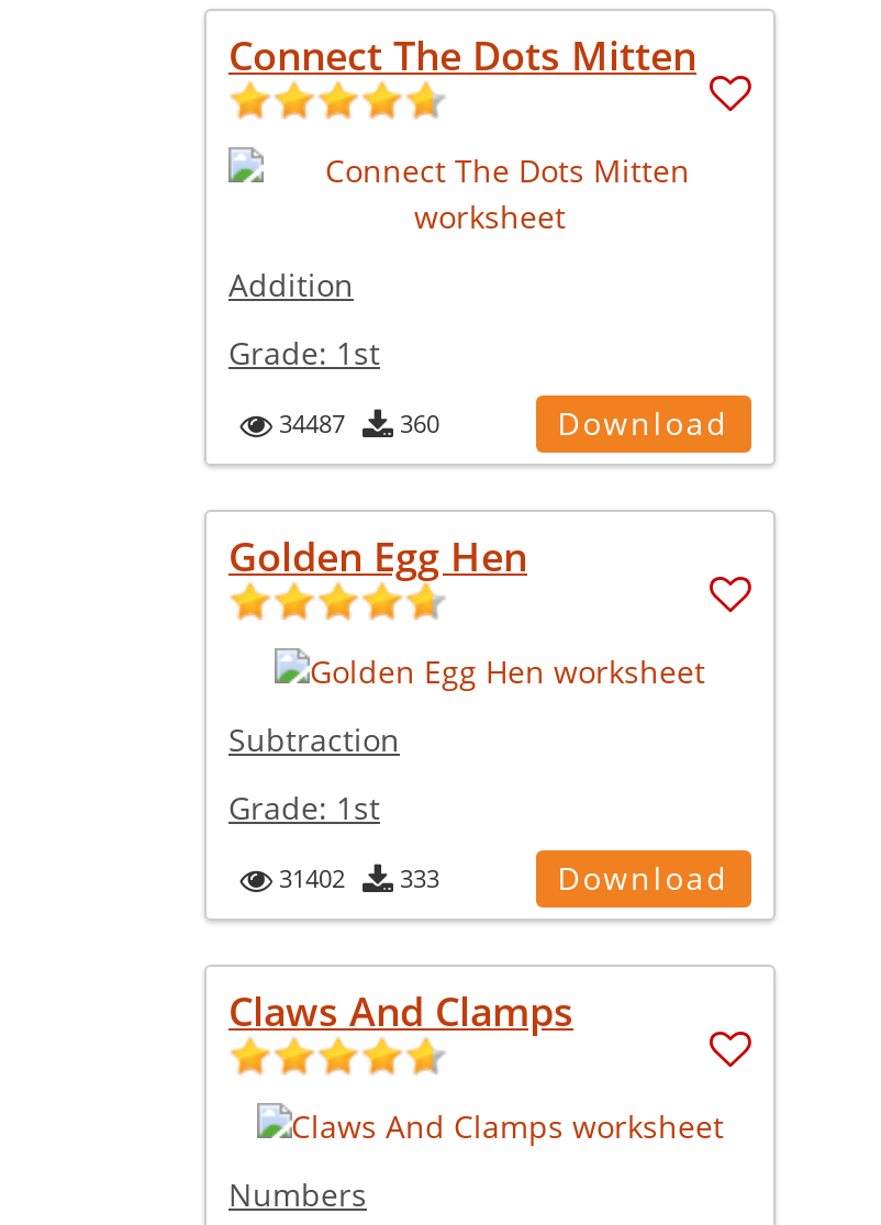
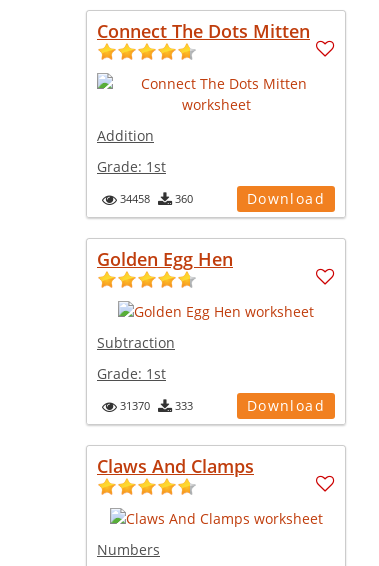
[279,406,439,439] 34487 360 -> [120,191,193,206] 34458 360
[279,860,439,893] 31402 333 -> [120,398,193,413] 31370 333

